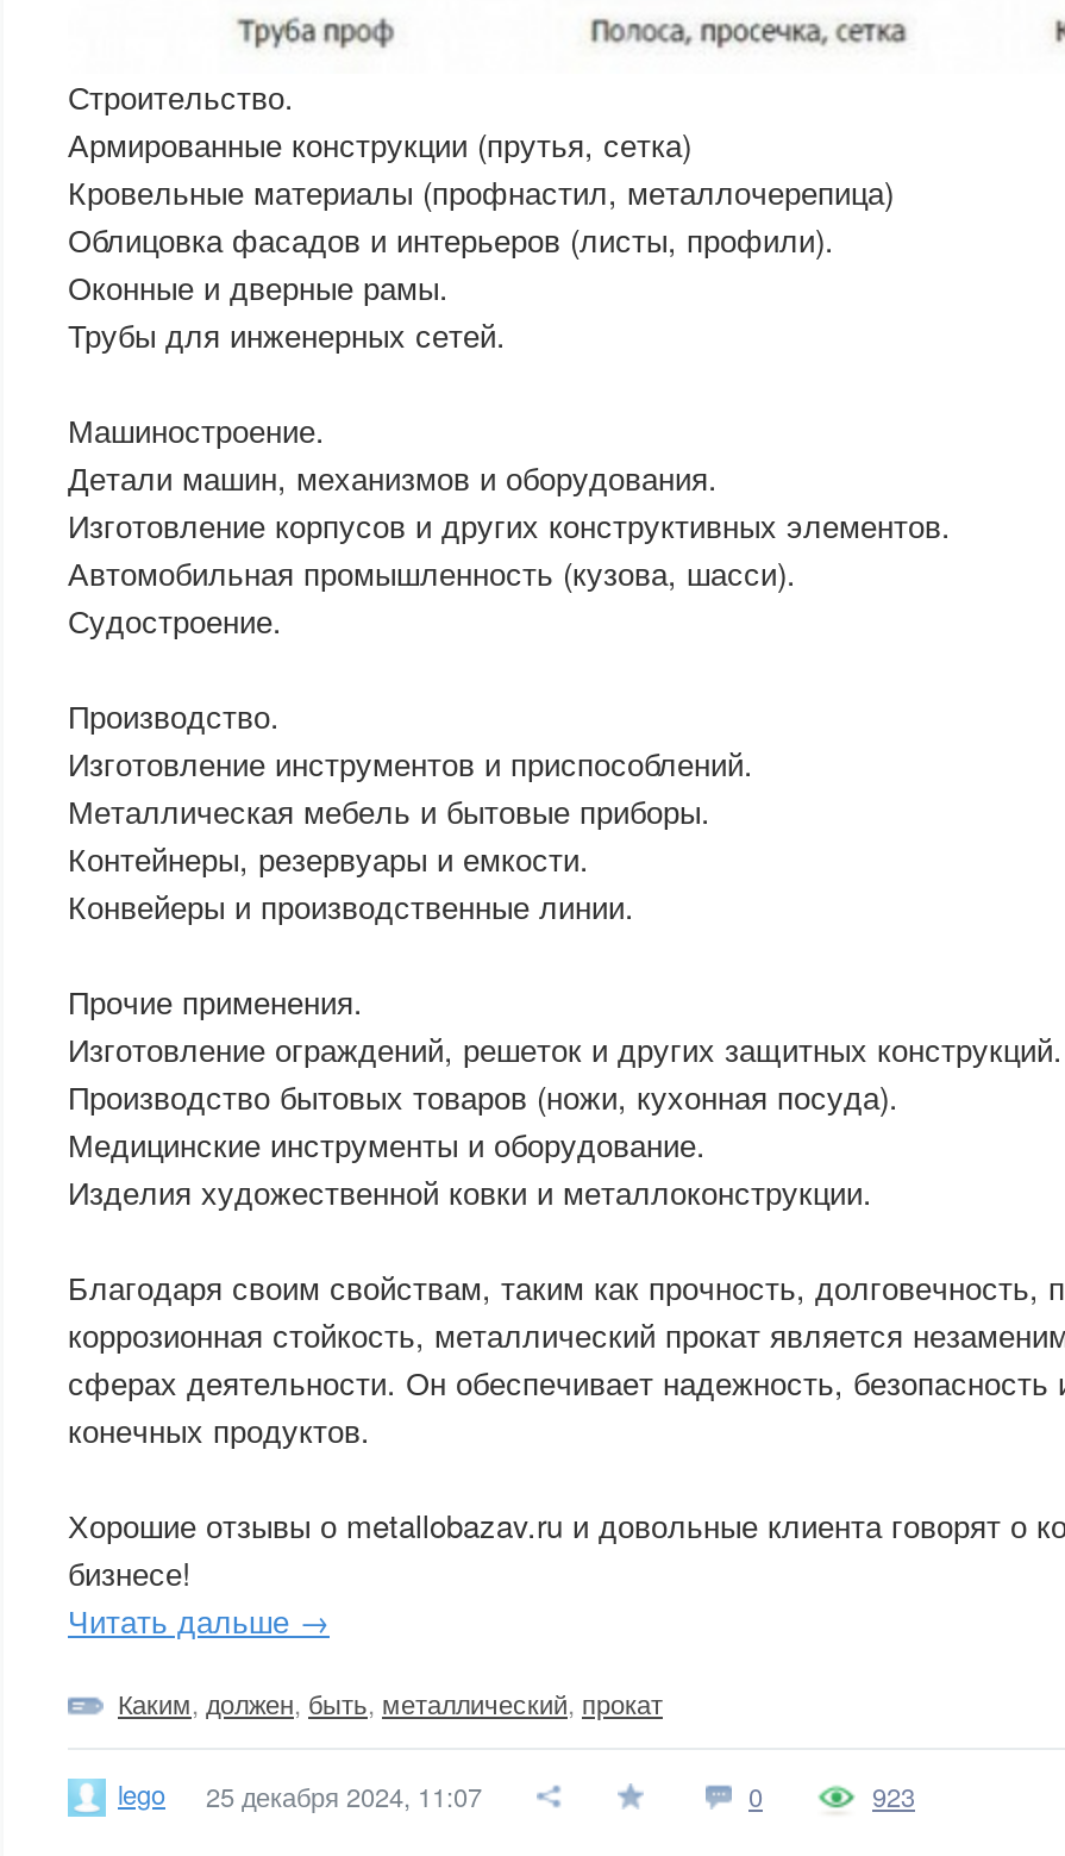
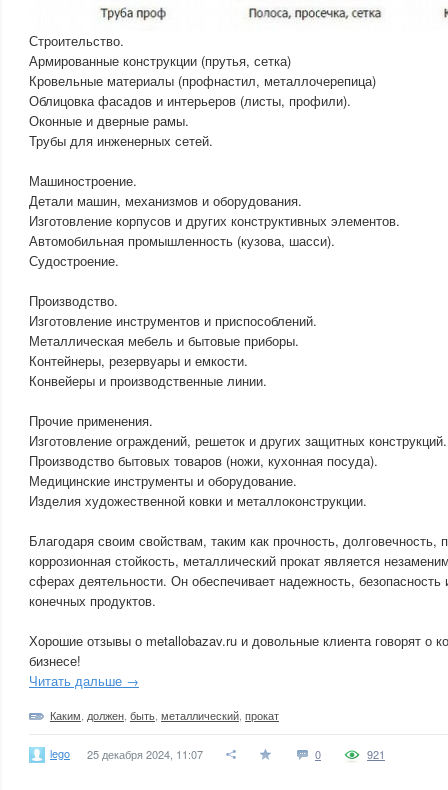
[872,1776,915,1814] 923 -> [367,746,385,762] 921

